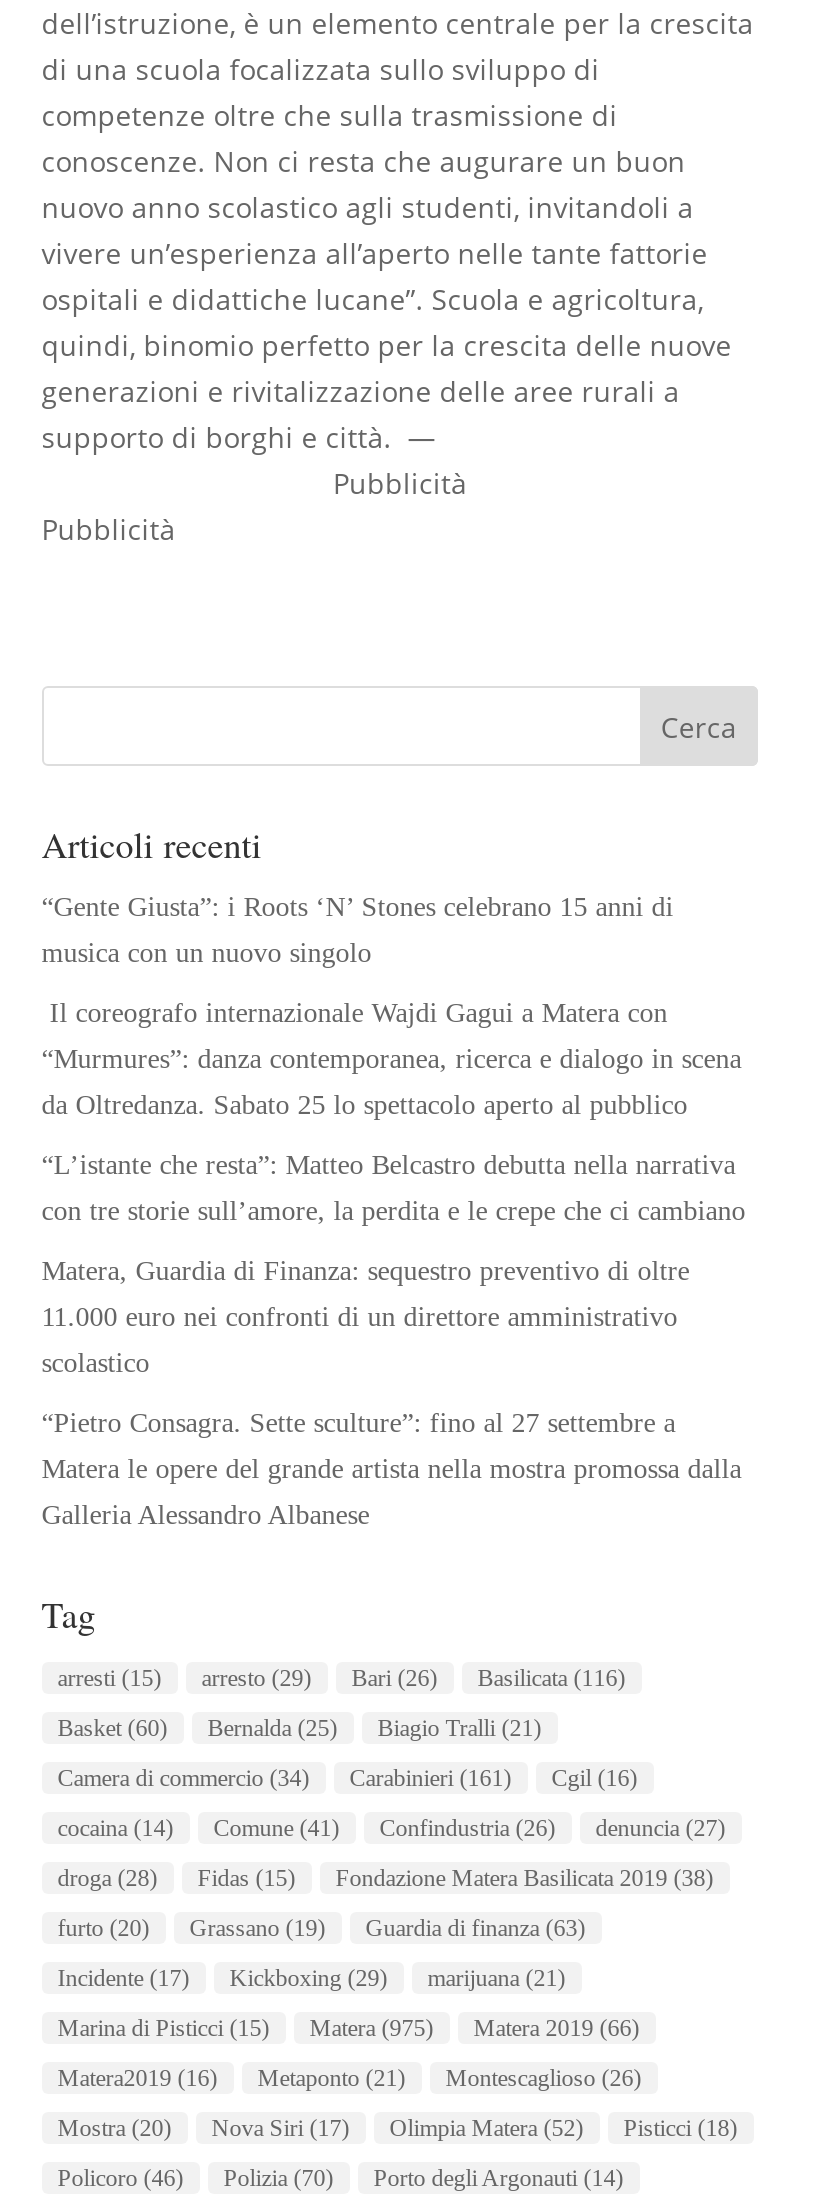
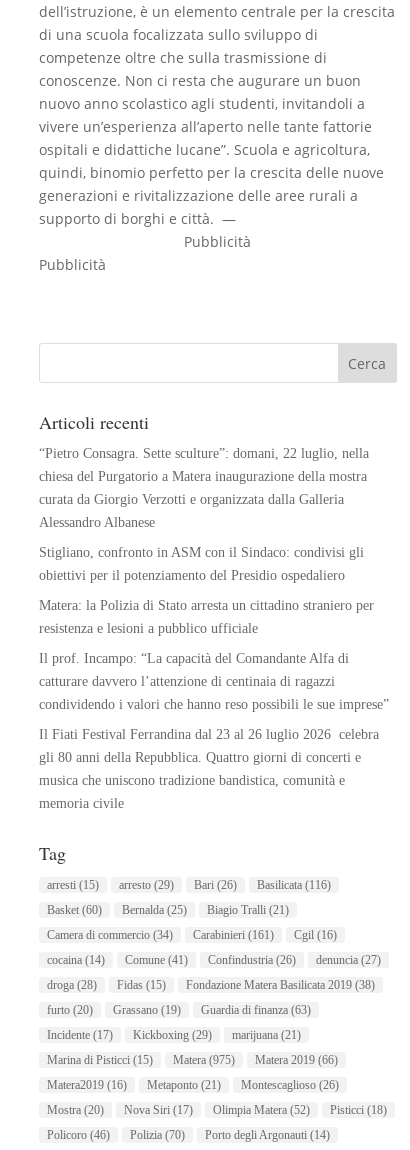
[42,891,746,1529] “Gente Giusta”: i Roots ‘N’ Stones celebrano 15 anni di | musica con un nuovo singolo | Il coreografo internazionale Wajdi Gagui a Matera con | “Murmures”: danza contemporanea, ricerca e dialogo in scena | da Oltredanza. Sabato 25 lo spettacolo aperto al pubblico | “L’istante che resta”: Matteo Belcastro debutta nella narrativa | con tre storie sull’amore, la perdita e le crepe che ci cambiano | Matera, Guardia di Finanza: sequestro preventivo di oltre | 11.000 euro nei confronti di un direttore amministrativo | scolastico | “Pietro Consagra. Sette sculture”: fino al 27 settembre a | Matera le opere del grande artista nella mostra promossa dalla | Galleria Alessandro Albanese -> [39,446,389,811] “Pietro Consagra. Sette sculture”: domani, 22 luglio, nella | chiesa del Purgatorio a Matera inaugurazione della mostra | curata da Giorgio Verzotti e organizzata dalla Galleria | Alessandro Albanese | Stigliano, confronto in ASM con il Sindaco: condivisi gli | obiettivi per il potenziamento del Presidio ospedaliero | Matera: la Polizia di Stato arresta un cittadino straniero per | resistenza e lesioni a pubblico ufficiale | Il prof. Incampo: “La capacità del Comandante Alfa di | catturare davvero l’attenzione di centinaia di ragazzi | condividendo i valori che hanno reso possibili le sue imprese” | Il Fiati Festival Ferrandina dal 23 al 26 luglio 2026 celebra | gli 80 anni della Repubblica. Quattro giorni di concerti e | musica che uniscono tradizione bandistica, comunità e | memoria civile

